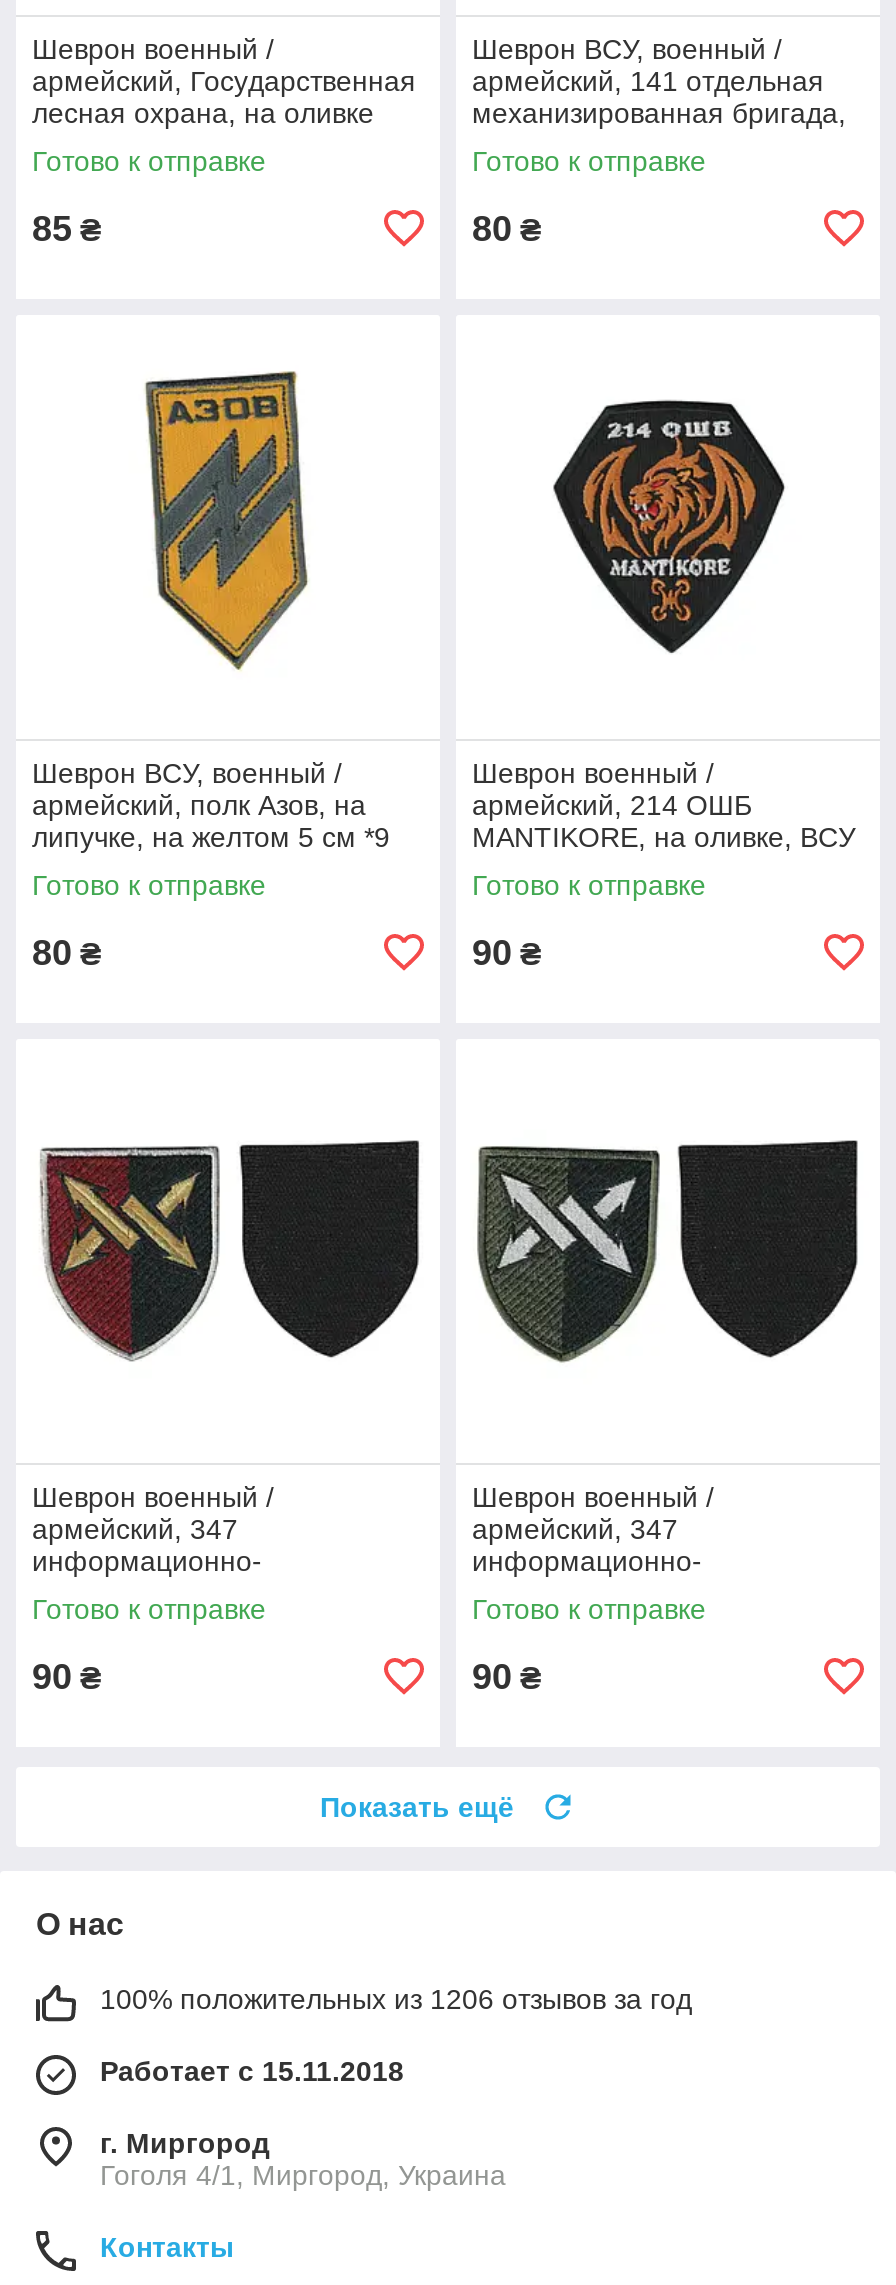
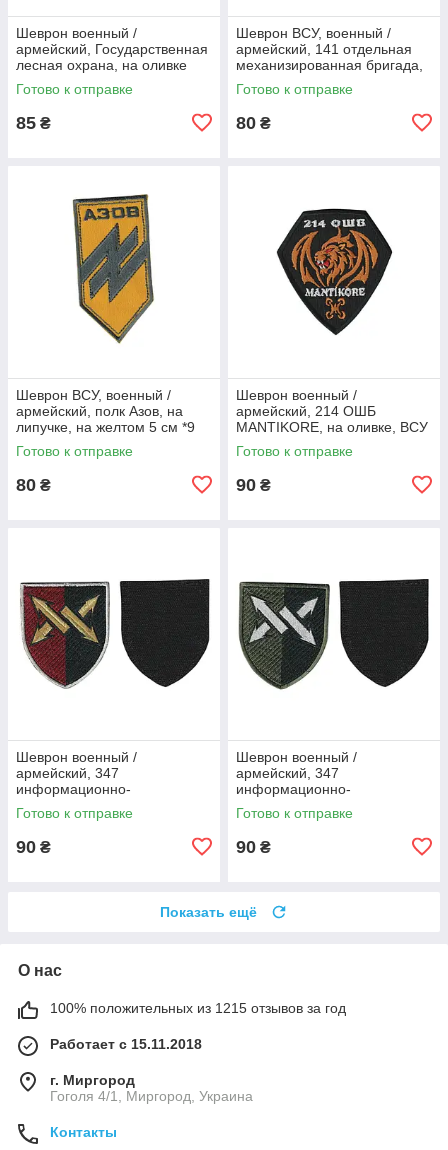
[100,1983,692,2015] 100% положительных из 1206 отзывов за год -> [50,1000,346,1016] 100% положительных из 1215 отзывов за год

